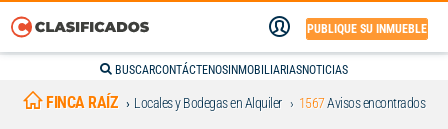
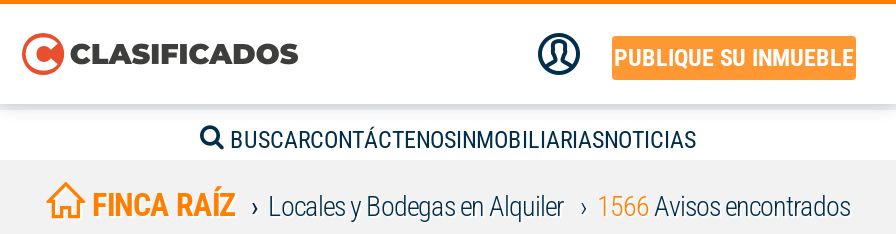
[298,95,425,111] 1567 Avisos encontrados -> [597,190,850,222] 1566 Avisos encontrados

